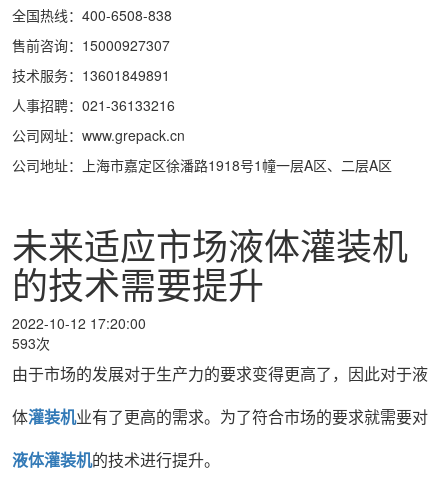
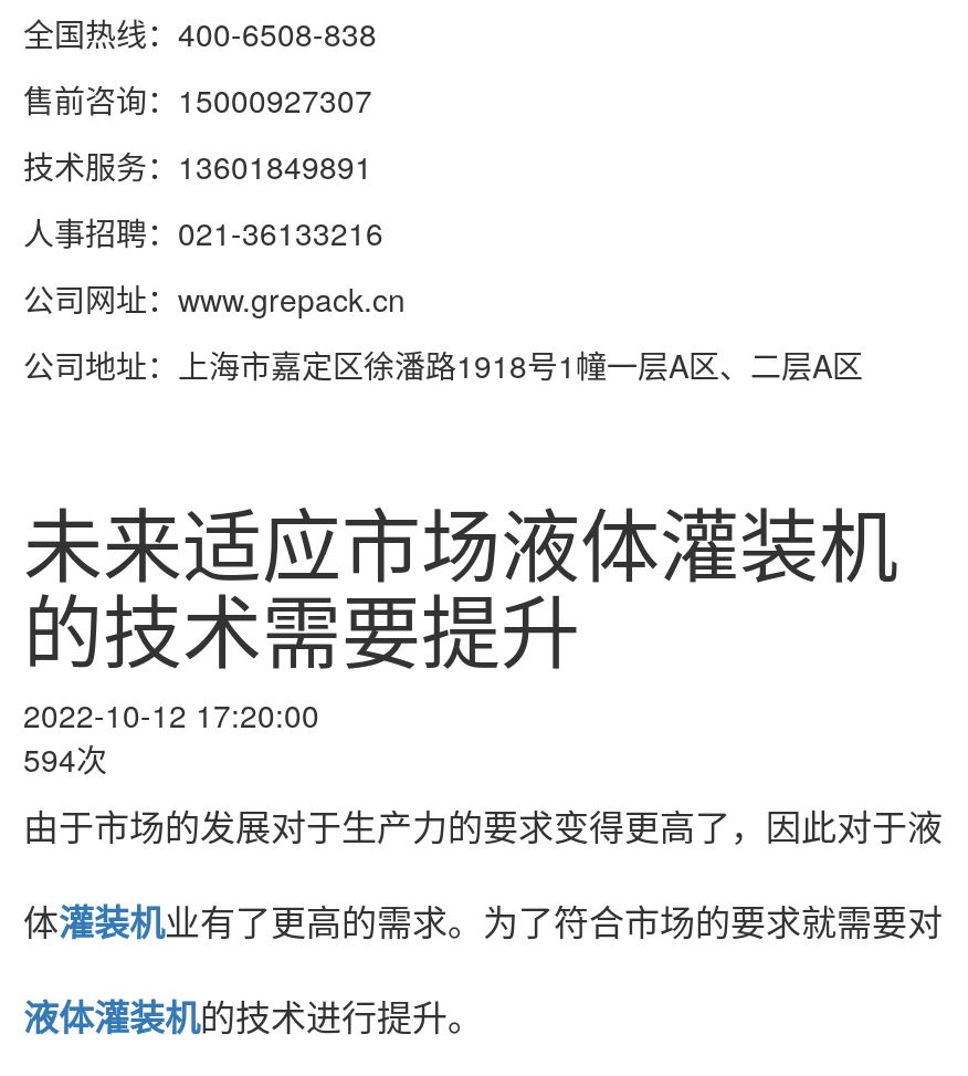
[12,333,50,353] 593次 -> [23,736,107,780] 594次

